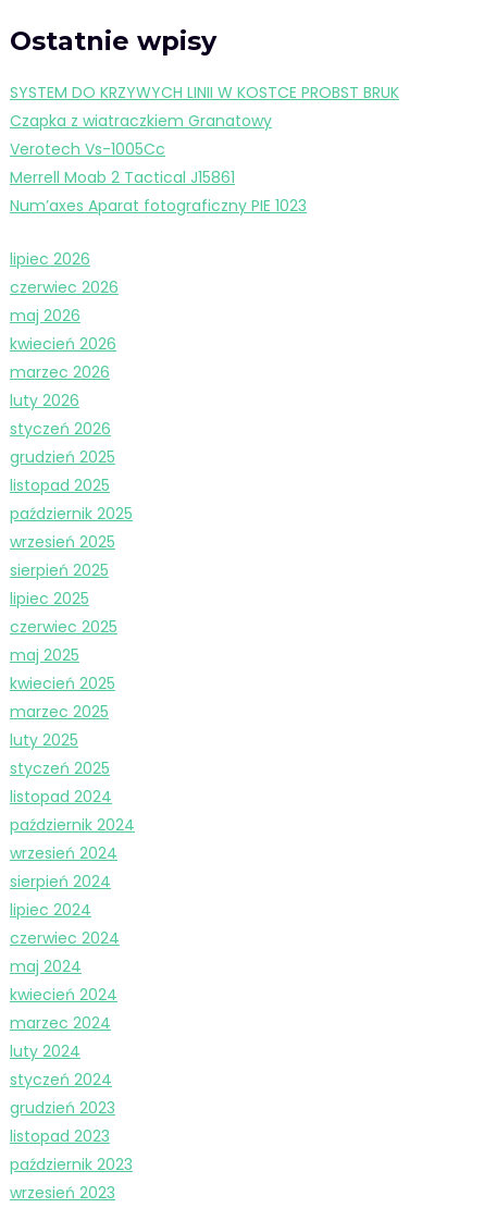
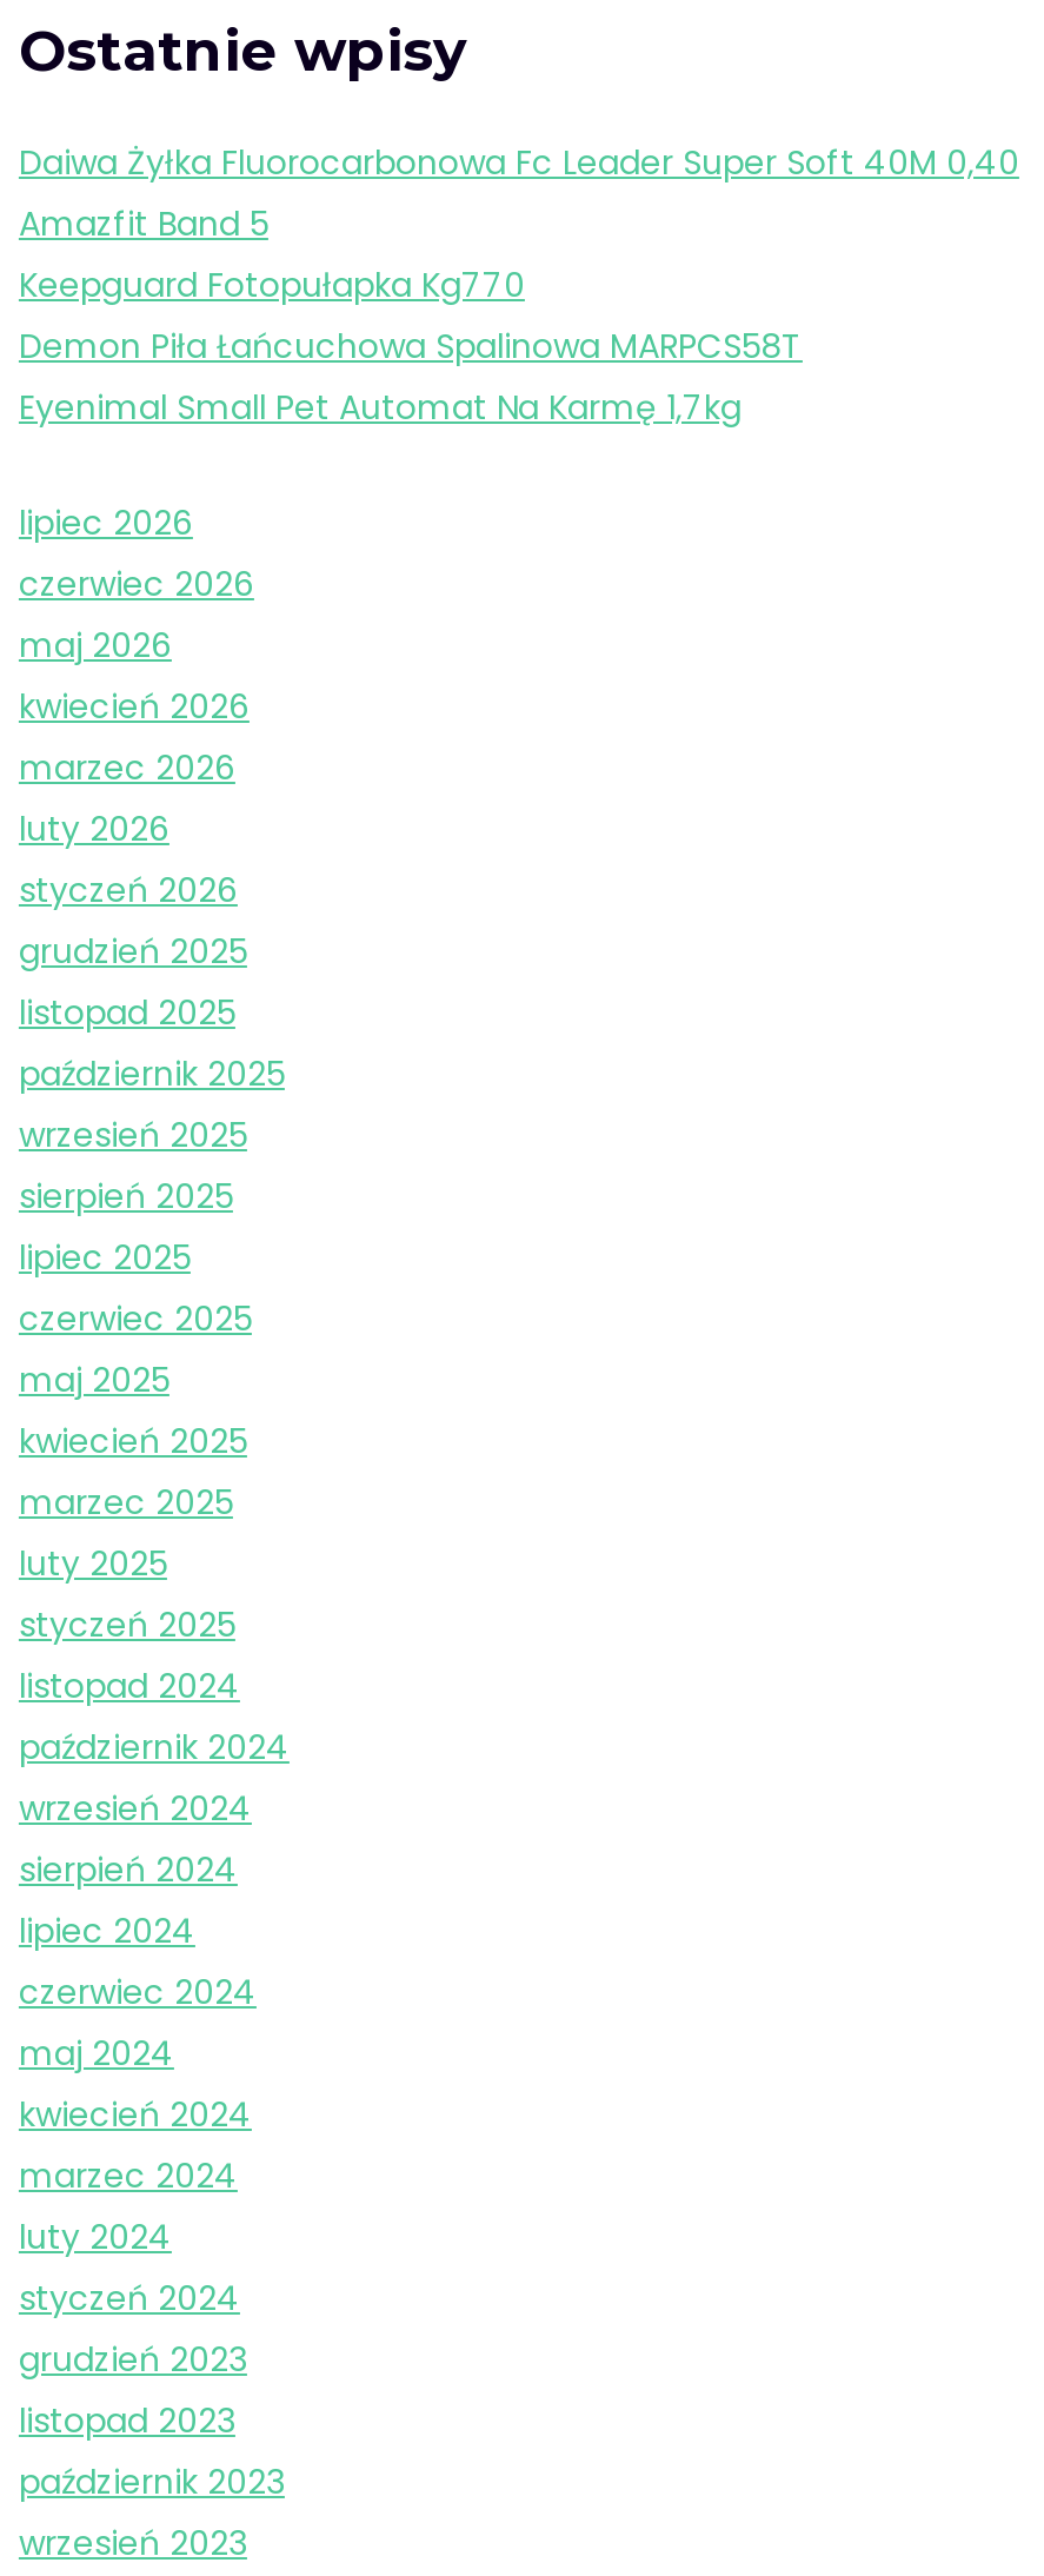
[10,81,399,216] SYSTEM DO KRZYWYCH LINII W KOSTCE PROBST BRUK | Czapka z wiatraczkiem Granatowy | Verotech Vs-1005Cc | Merrell Moab 2 Tactical J15861 | Num’axes Aparat fotograficzny PIE 1023 -> [19,138,1019,430] Daiwa Żyłka Fluorocarbonowa Fc Leader Super Soft 40M 0,40 | Amazfit Band 5 | Keepguard Fotopułapka Kg770 | Demon Piła Łańcuchowa Spalinowa MARPCS58T | Eyenimal Small Pet Automat Na Karmę 1,7kg

